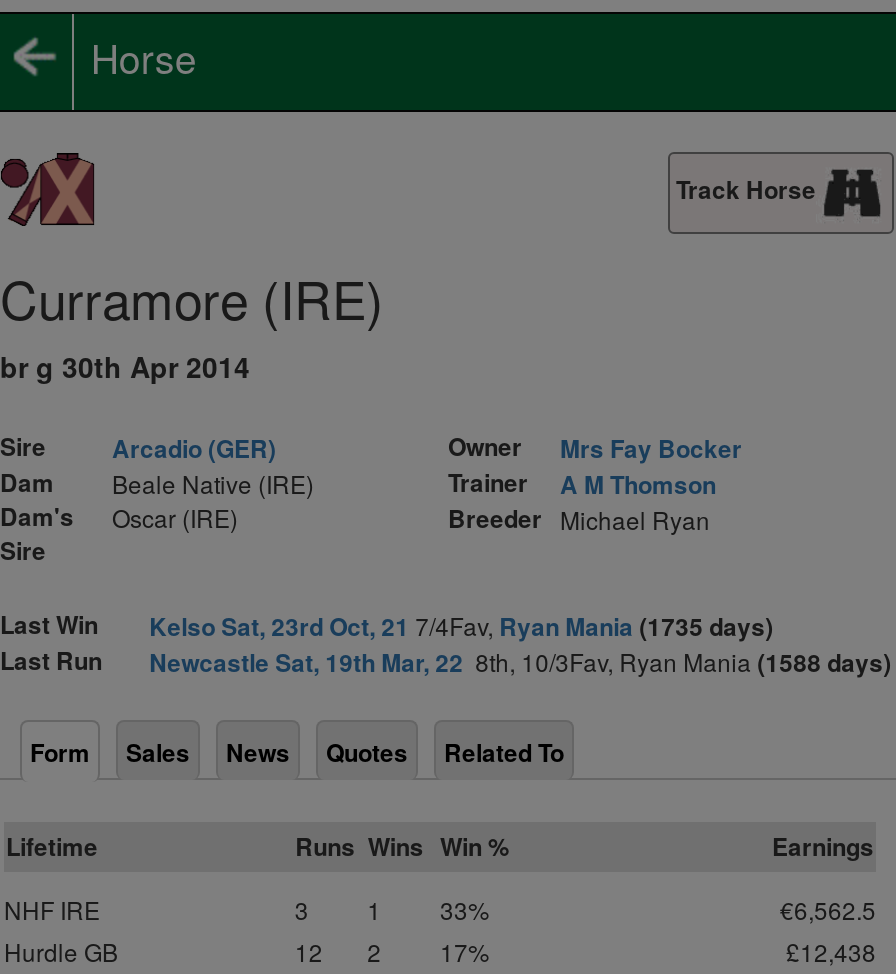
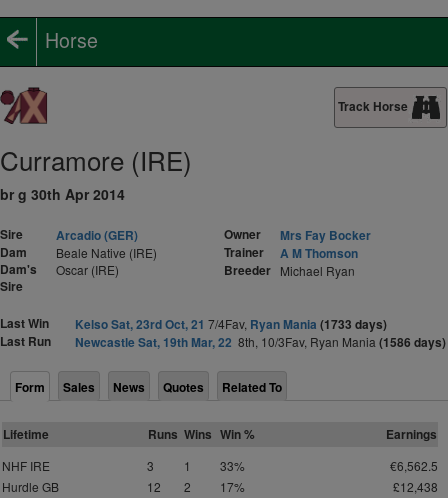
[149,608,773,644] Kelso Sat, 23rd Oct, 21 7/4Fav, Ryan Mania (1735 days) -> [75,315,387,333] Kelso Sat, 23rd Oct, 21 7/4Fav, Ryan Mania (1733 days)
[149,644,891,680] Newcastle Sat, 19th Mar, 22 8th, 10/3Fav, Ryan Mania (1588 days) -> [75,333,446,351] Newcastle Sat, 19th Mar, 22 8th, 10/3Fav, Ryan Mania (1586 days)

